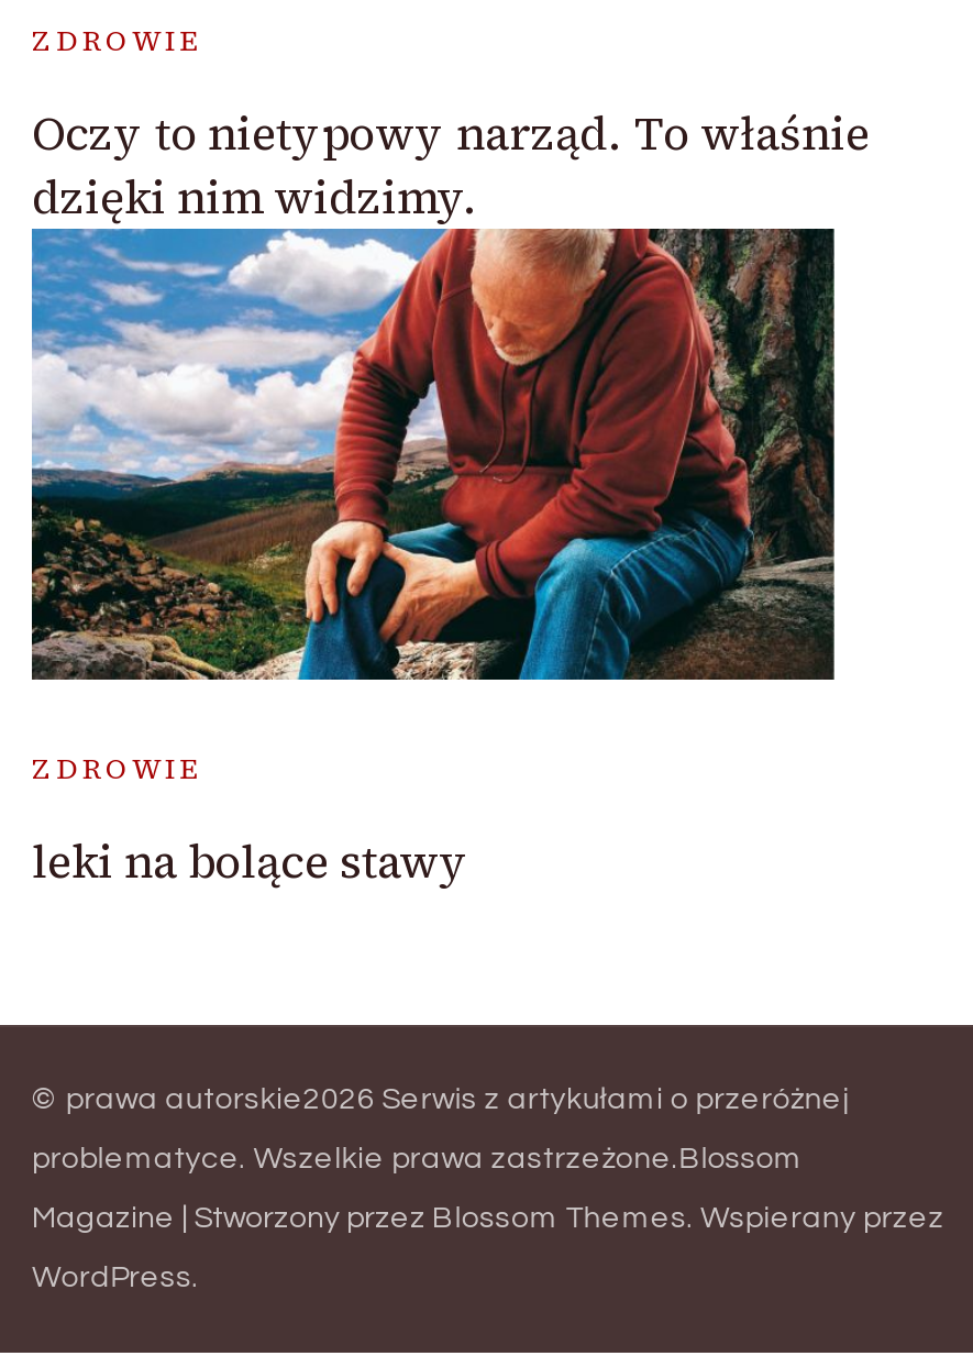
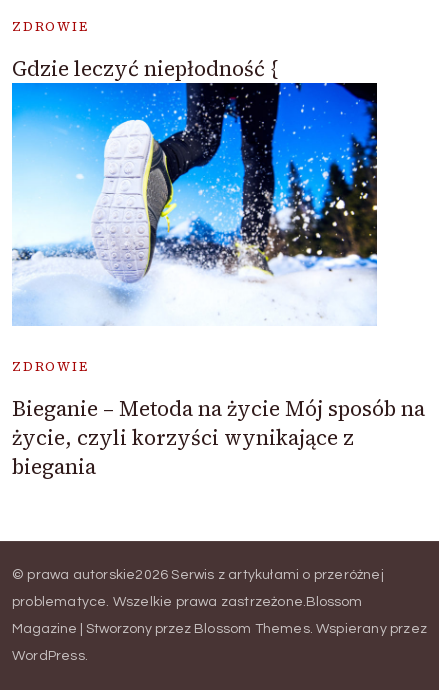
[32,102,870,230] Oczy to nietypowy narząd. To właśnie | dzięki nim widzimy. -> [12,54,278,83] Gdzie leczyć niepłodność {
[30,183,837,682] [image] -> [12,101,378,326] [image]
[32,828,469,892] leki na bolące stawy -> [12,394,425,481] Bieganie – Metoda na życie Mój sposób na | życie, czyli korzyści wynikające z | biegania

